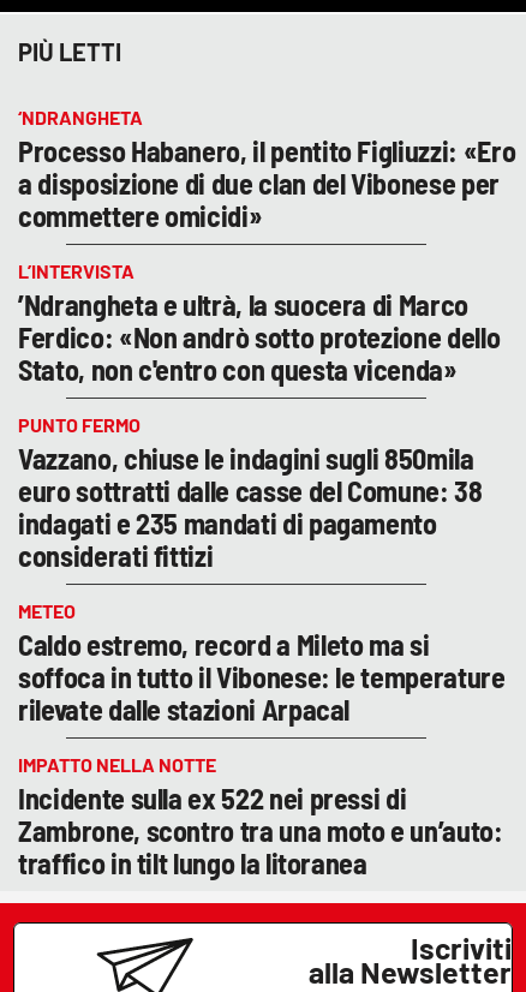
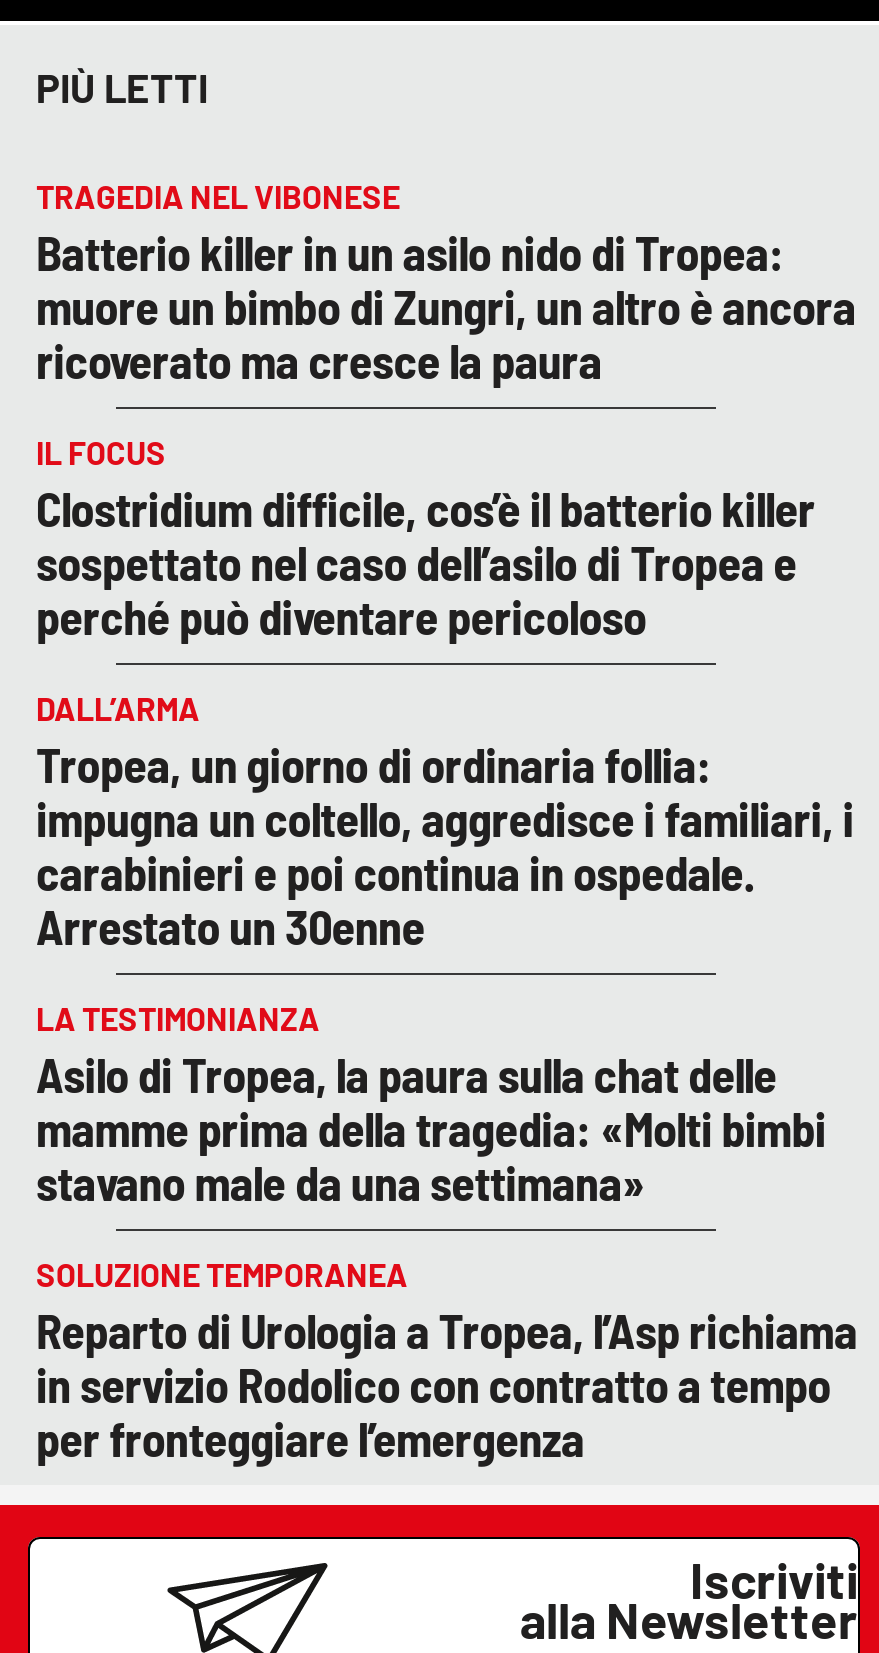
[18,105,515,233] ‘NDRANGHETA | Processo Habanero, il pentito Figliuzzi: «Ero | a disposizione di due clan del Vibonese per | commettere omicidi» -> [36,177,856,389] TRAGEDIA NEL VIBONESE | Batterio killer in un asilo nido di Tropea: | muore un bimbo di Zungri, un altro è ancora | ricoverato ma cresce la paura
[18,259,500,386] L’INTERVISTA | ’Ndrangheta e ultrà, la suocera di Marco | Ferdico: «Non andrò sotto protezione dello | Stato, non c'entro con questa vicenda» -> [36,433,815,645] IL FOCUS | Clostridium difficile, cos’è il batterio killer | sospettato nel caso dell’asilo di Tropea e | perché può diventare pericoloso
[18,413,482,573] PUNTO FERMO | Vazzano, chiuse le indagini sugli 850mila | euro sottratti dalle casse del Comune: 38 | indagati e 235 mandati di pagamento | considerati fittizi -> [36,689,854,955] DALL’ARMA | Tropea, un giorno di ordinaria follia: | impugna un coltello, aggredisce i familiari, i | carabinieri e poi continua in ospedale. | Arrestato un 30enne
[18,599,505,726] METEO | Caldo estremo, record a Mileto ma si | soffoca in tutto il Vibonese: le temperature | rilevate dalle stazioni Arpacal -> [36,999,826,1211] LA TESTIMONIANZA | Asilo di Tropea, la paura sulla chat delle | mamme prima della tragedia: «Molti bimbi | stavano male da una settimana»
[18,753,503,880] IMPATTO NELLA NOTTE | Incidente sulla ex 522 nei pressi di | Zambrone, scontro tra una moto e un’auto: | traffico in tilt lungo la litoranea -> [36,1255,857,1467] SOLUZIONE TEMPORANEA | Reparto di Urologia a Tropea, l’Asp richiama | in servizio Rodolico con contratto a tempo | per fronteggiare l’emergenza

